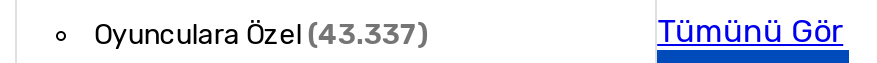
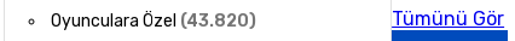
[94,17,430,51] Oyunculara Özel (43.337) -> [51,10,257,31] Oyunculara Özel (43.820)

